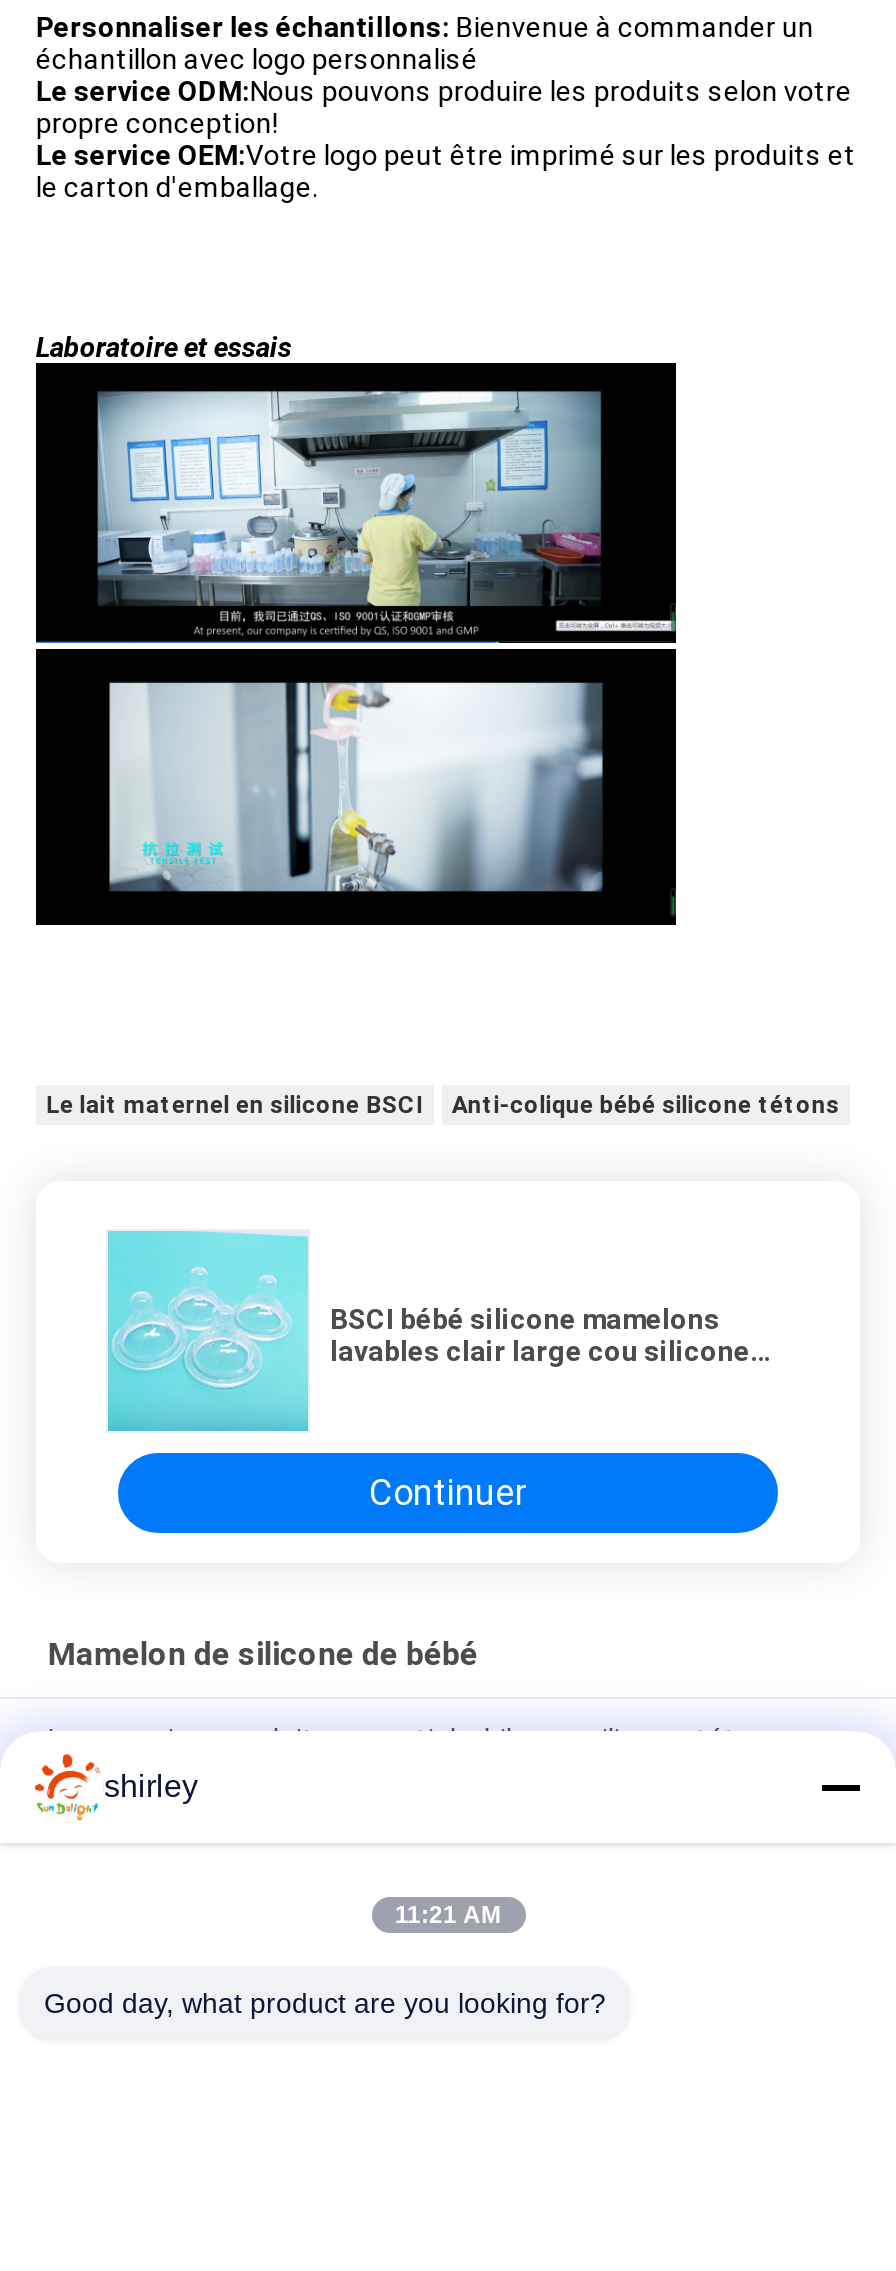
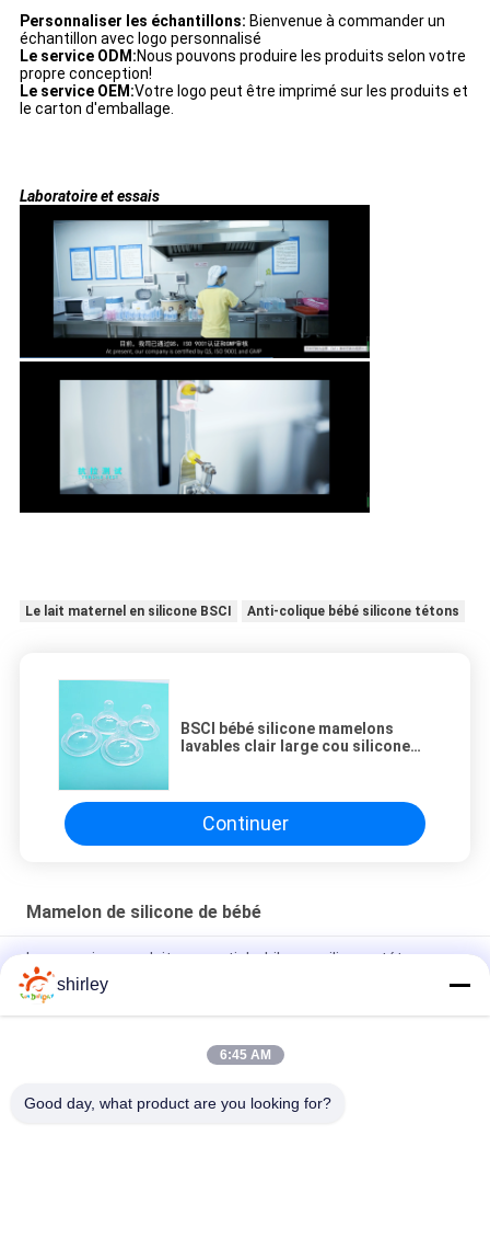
[395,1901,501,1929] 11:21 AM -> [219,1047,271,1063] 6:45 AM

